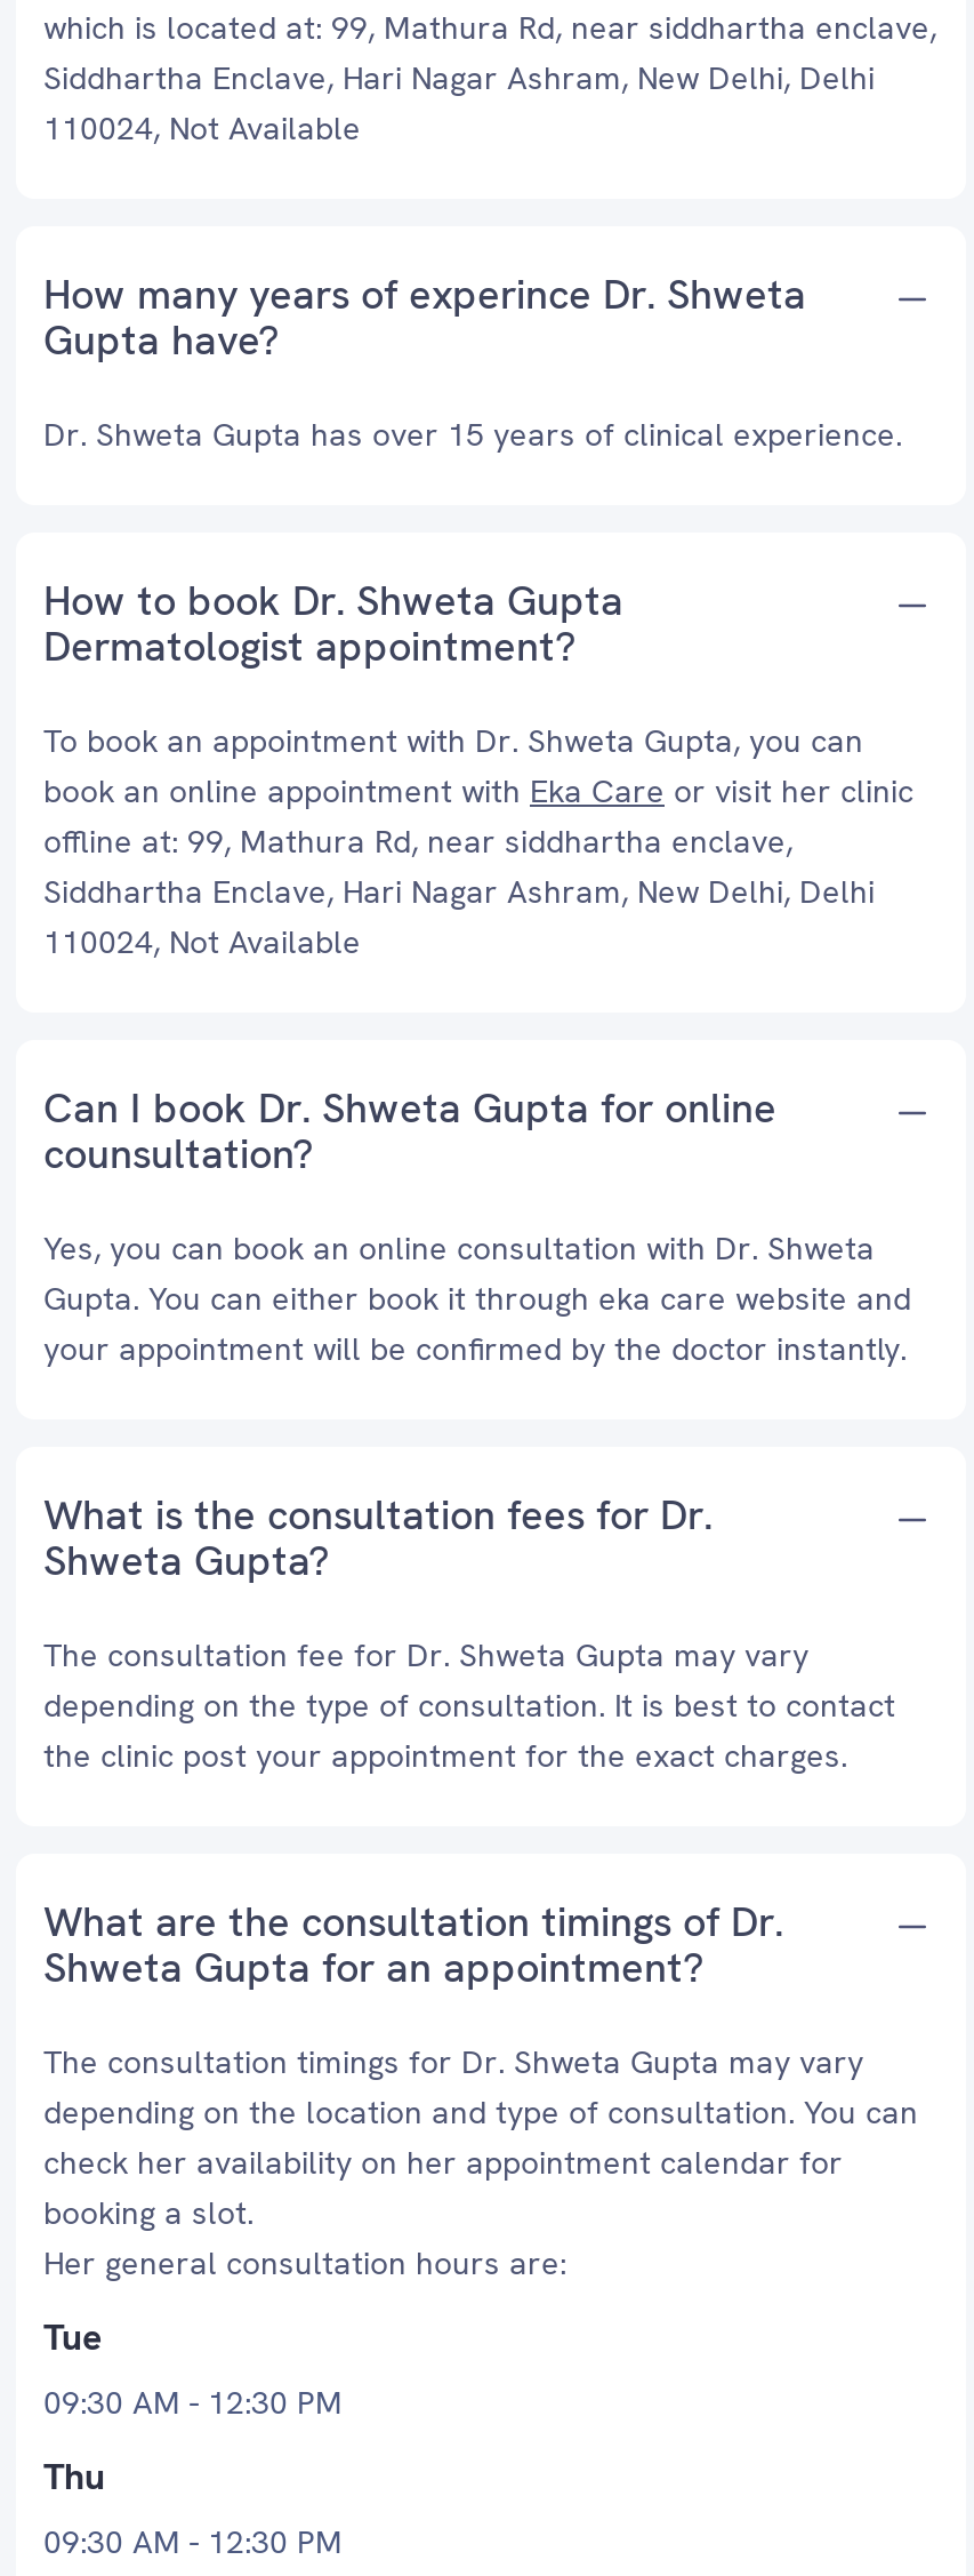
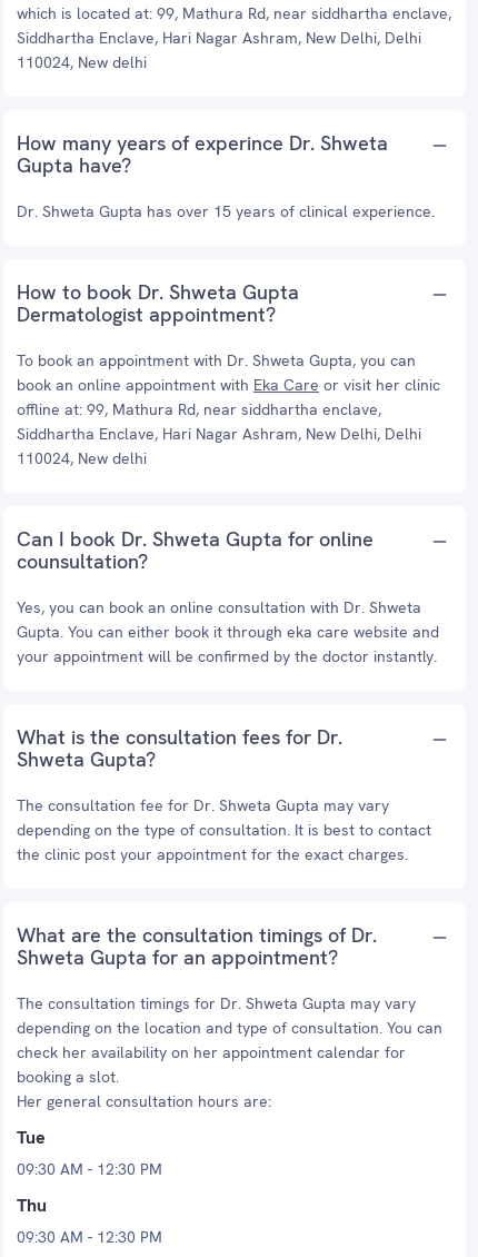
[43,107,361,149] 110024, Not Available -> [17,52,147,72] 110024, New delhi
[43,921,361,962] 110024, Not Available -> [17,448,147,468] 110024, New delhi

